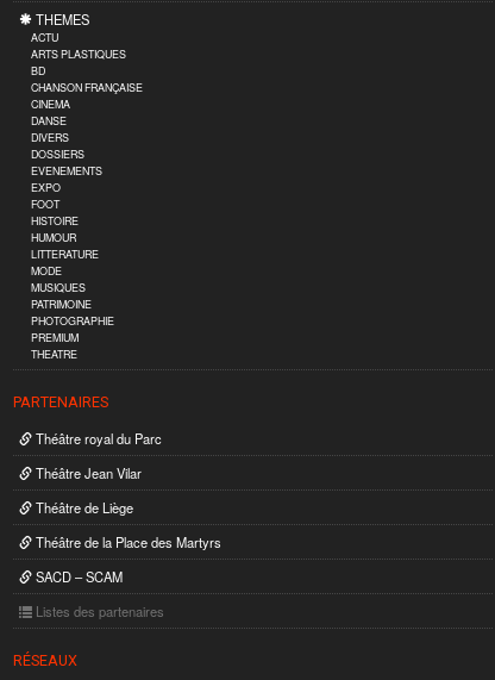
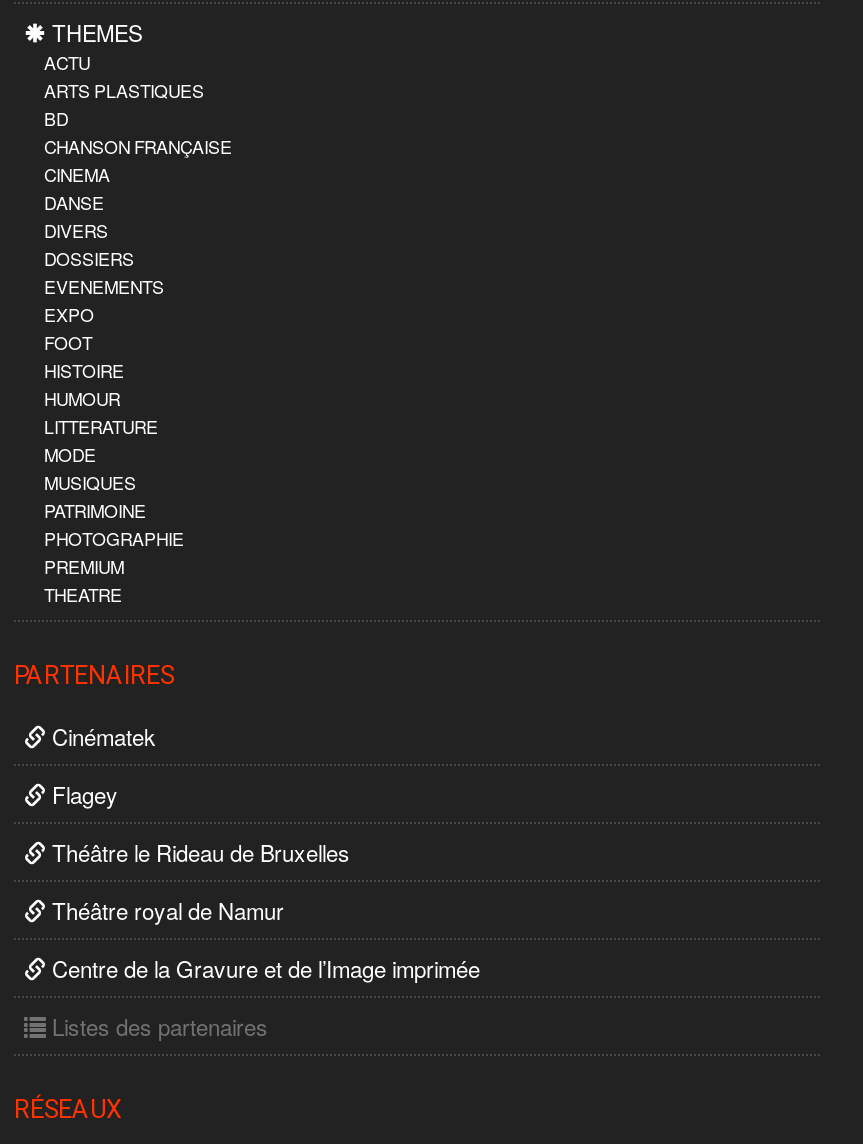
[32,429,162,448] Théâtre royal du Parc -> [46,720,156,752] Cinématek
[32,463,142,482] Théâtre Jean Vilar -> [46,778,118,810] Flagey
[32,498,133,517] Théâtre de Liège -> [46,836,350,868] Théâtre le Rideau de Bruxelles
[32,532,221,552] Théâtre de la Place des Martyrs -> [46,894,284,926] Théâtre royal de Namur
[32,567,123,586] SACD – SCAM -> [46,952,480,984] Centre de la Gravure et de l’Image imprimée

